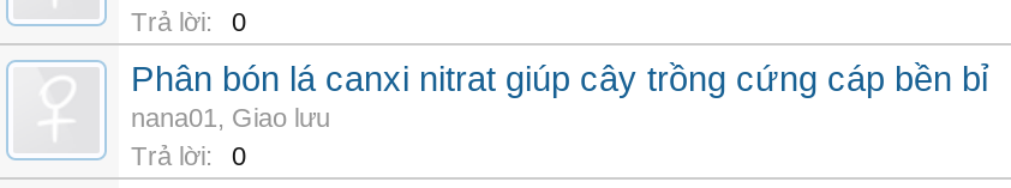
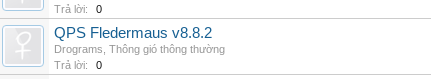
[131,60,988,132] Phân bón lá canxi nitrat giúp cây trồng cứng cáp bền bỉ | nana01, Giao lưu -> [54,25,225,55] QPS Fledermaus v8.8.2 | Drograms, Thông gió thông thường

